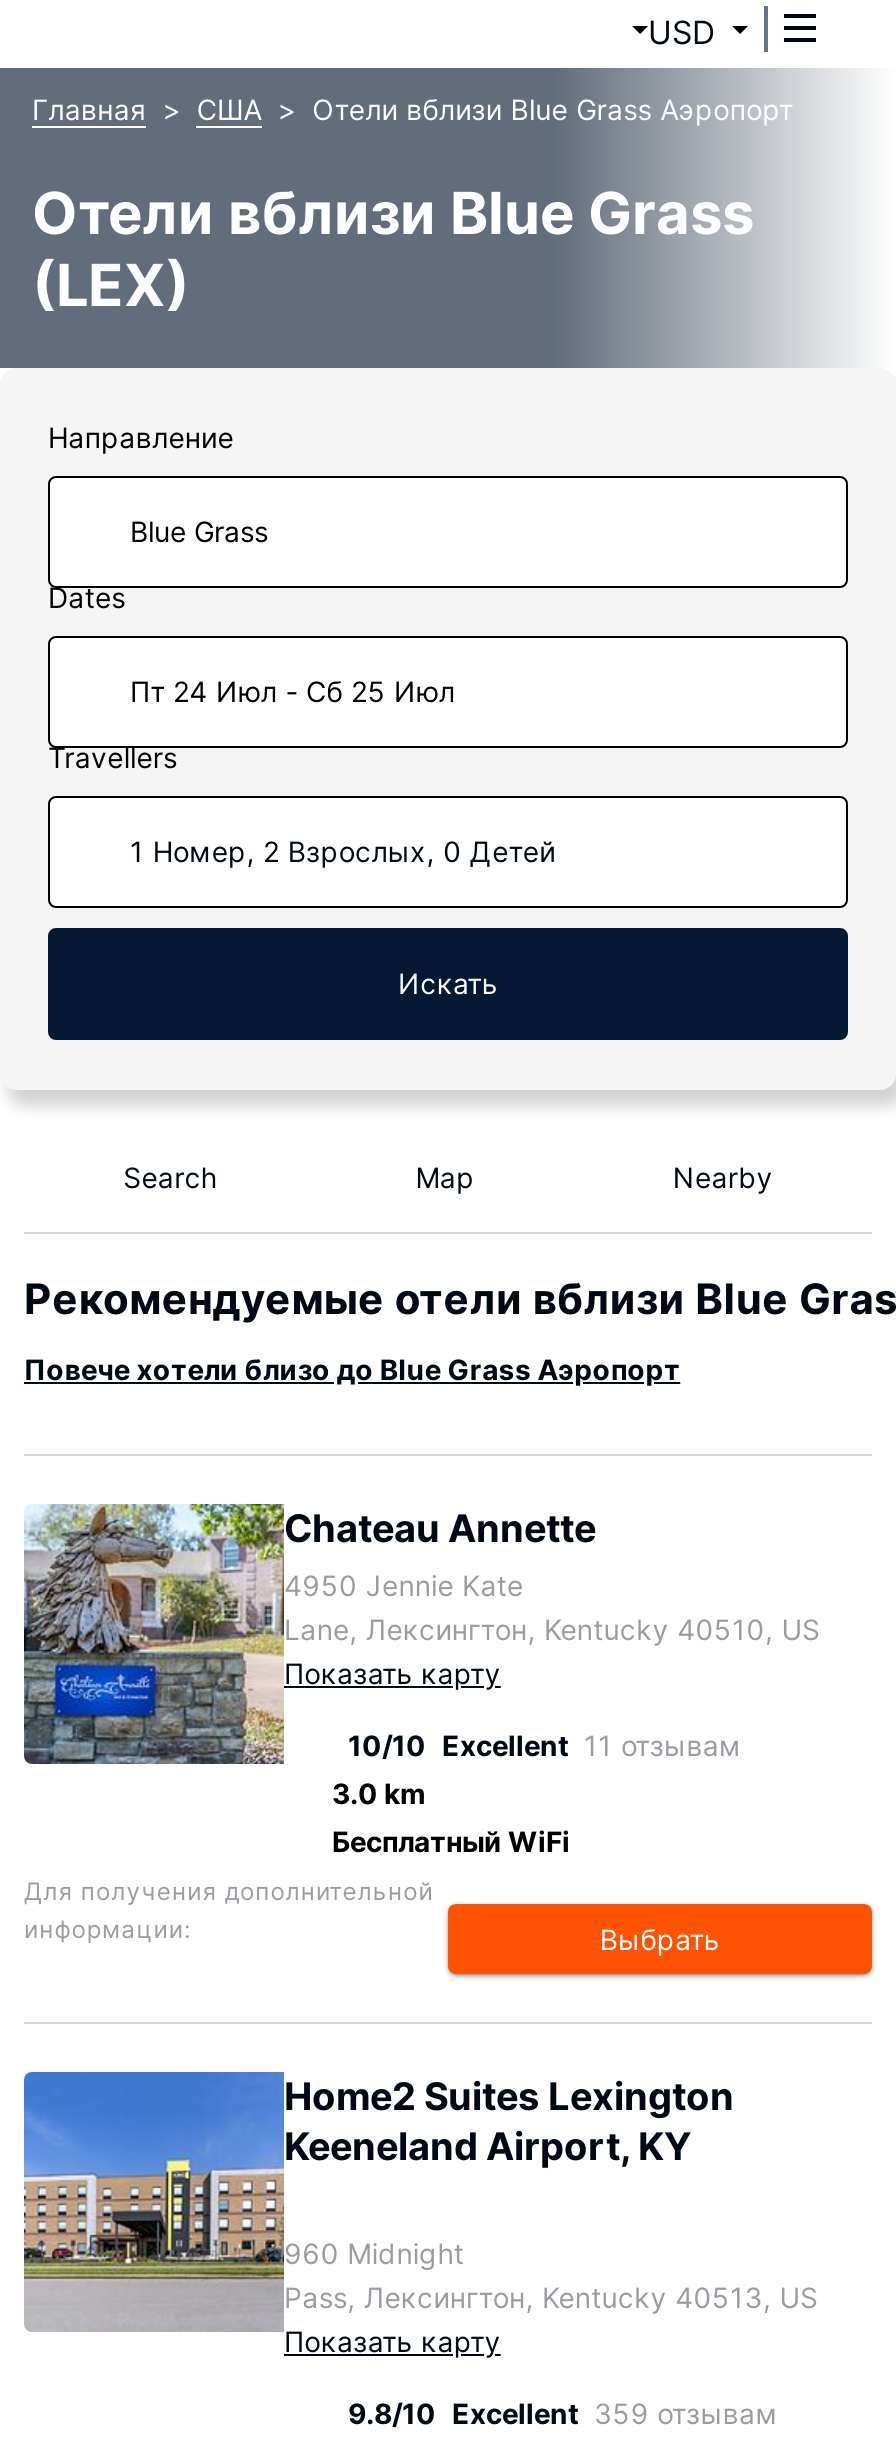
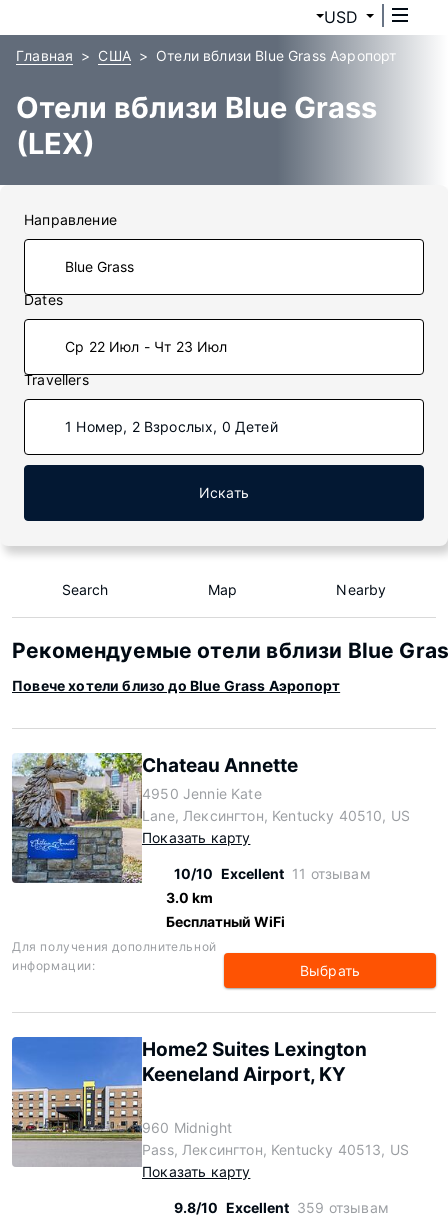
[130,674,455,708] Пт 24 Июл - Сб 25 Июл -> [65,338,228,355] Ср 22 Июл - Чт 23 Июл

